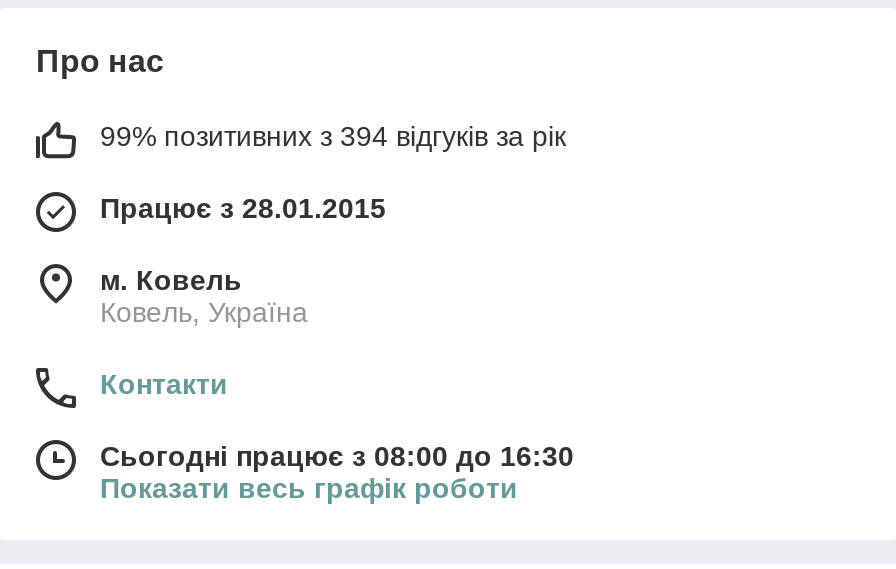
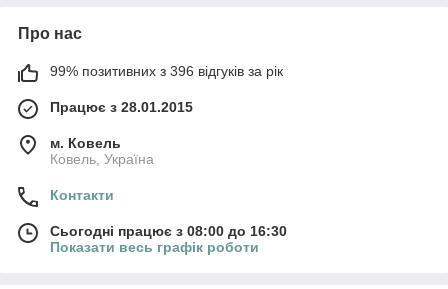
[100,120,566,152] 99% позитивних з 394 відгуків за рік -> [50,63,283,79] 99% позитивних з 396 відгуків за рік

